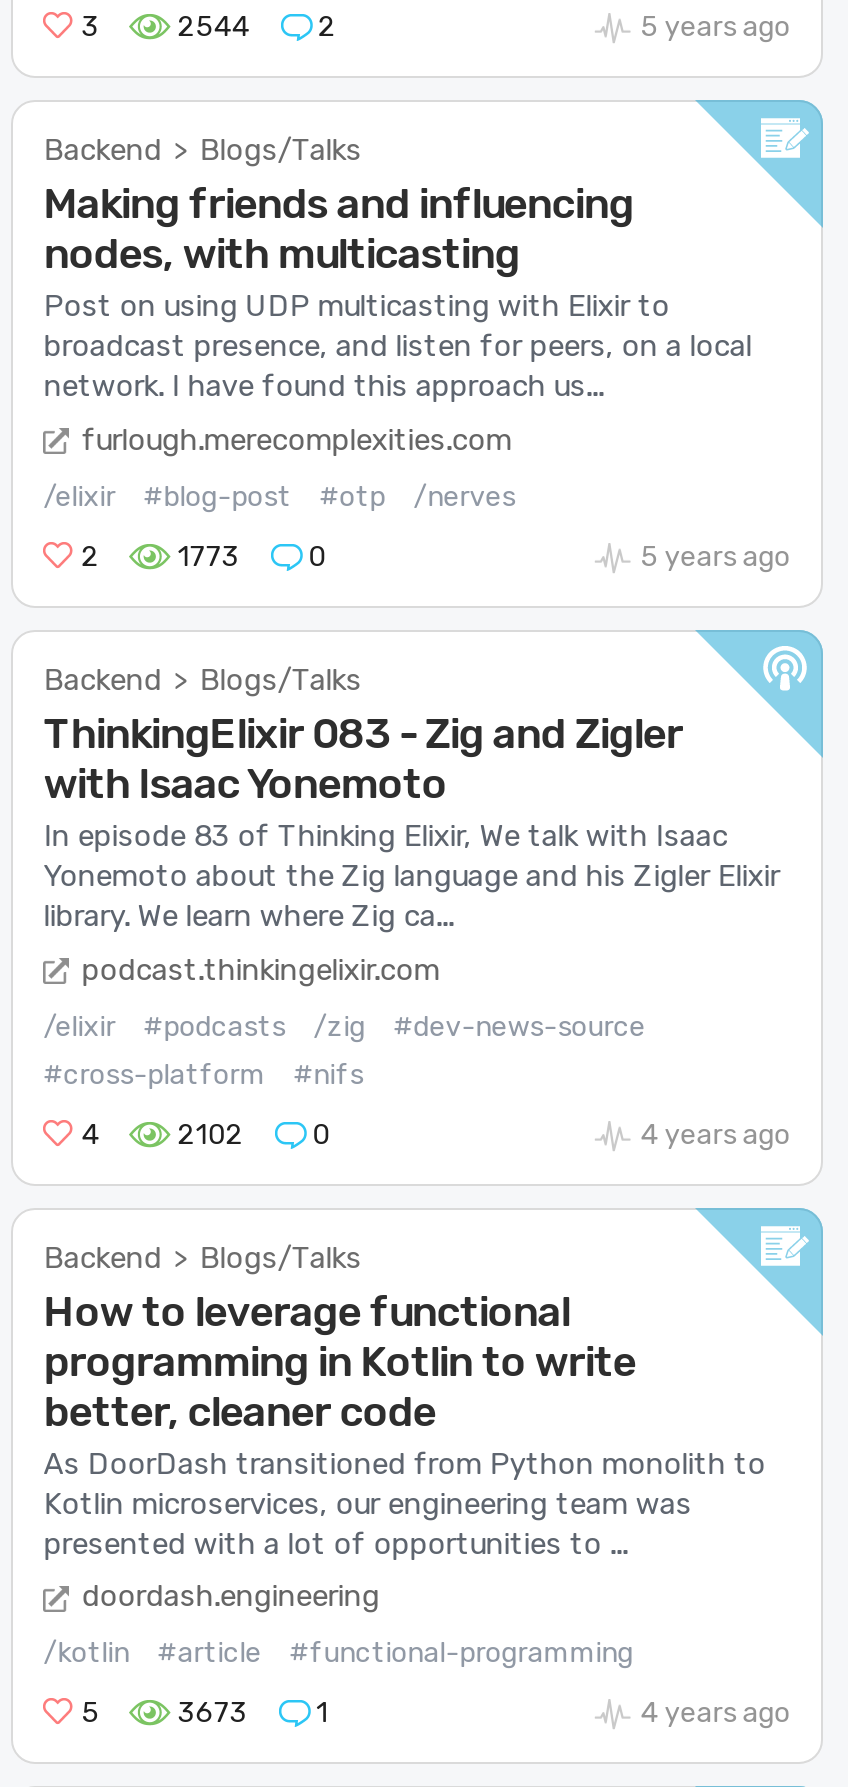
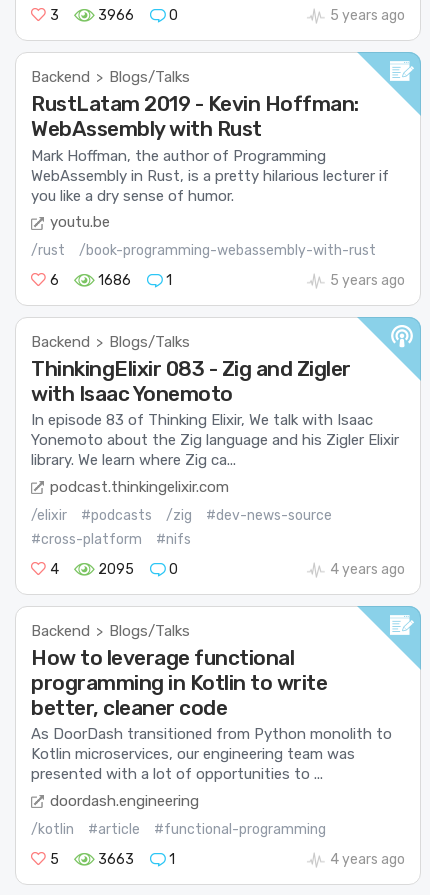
[178,9,250,43] 2544 -> [98,7,134,24] 3966
[318,9,336,43] 2 -> [169,7,178,24] 0
[43,178,751,404] Making friends and influencing | nodes, with multicasting | Post on using UDP multicasting with Elixir to | broadcast presence, and listen for peers, on a local | network. I have found this approach us... -> [31,91,389,204] RustLatam 2019 - Kevin Hoffman: | WebAssembly with Rust | Mark Hoffman, the author of Programming | WebAssembly in Rust, is a pretty hilarious lecturer if | you like a dry sense of humor.
[81,421,511,457] furlough.merecomplexities.com -> [50,213,110,231] youtu.be
[43,479,515,513] /elixir | #blog-post | #otp | /nerves -> [31,242,376,259] /rust | /book-programming-webassembly-with-rust
[81,539,326,573] 2 | 1773 | 0 -> [50,272,172,289] 6 | 1686 | 1
[178,1117,244,1151] 2102 -> [98,561,134,578] 2095
[178,1696,248,1730] 3673 -> [98,851,134,868] 3663

